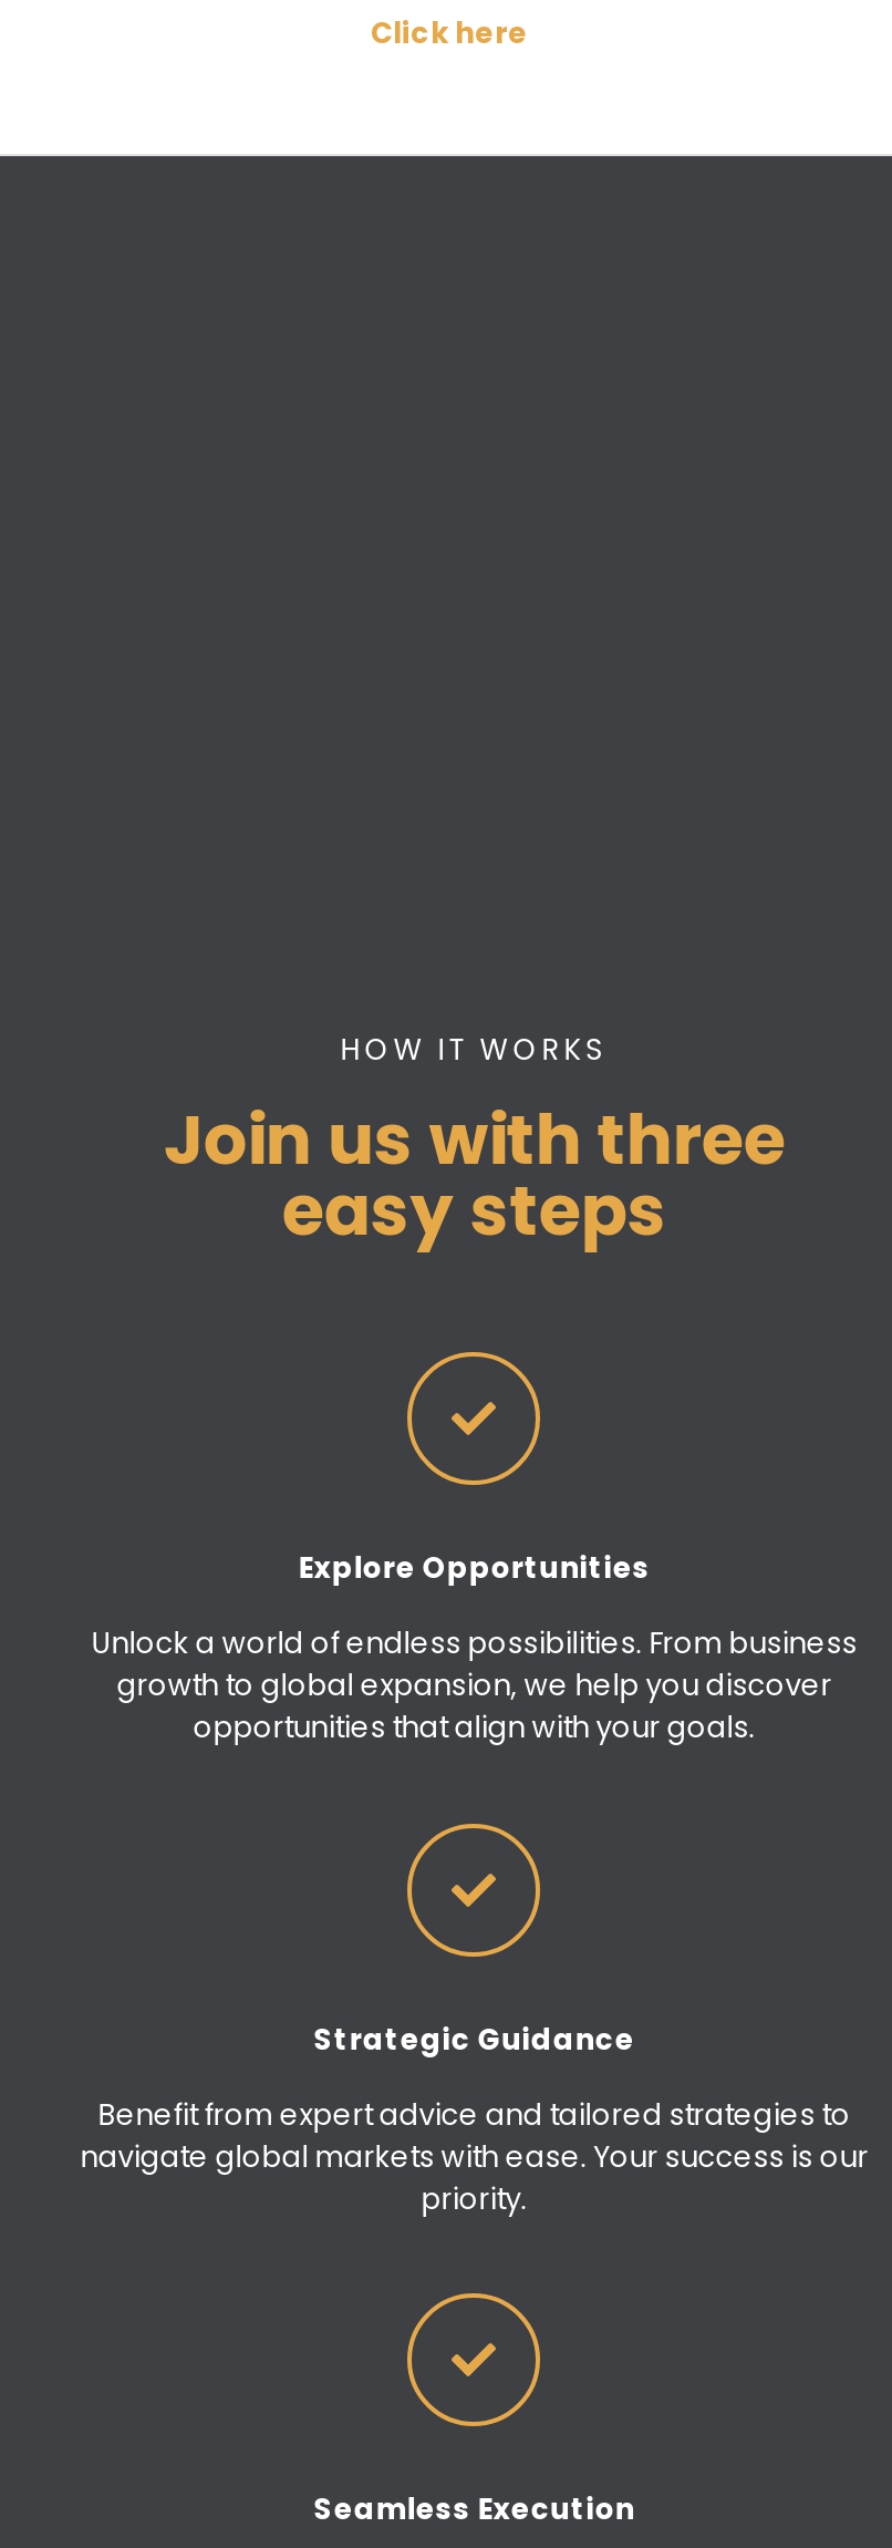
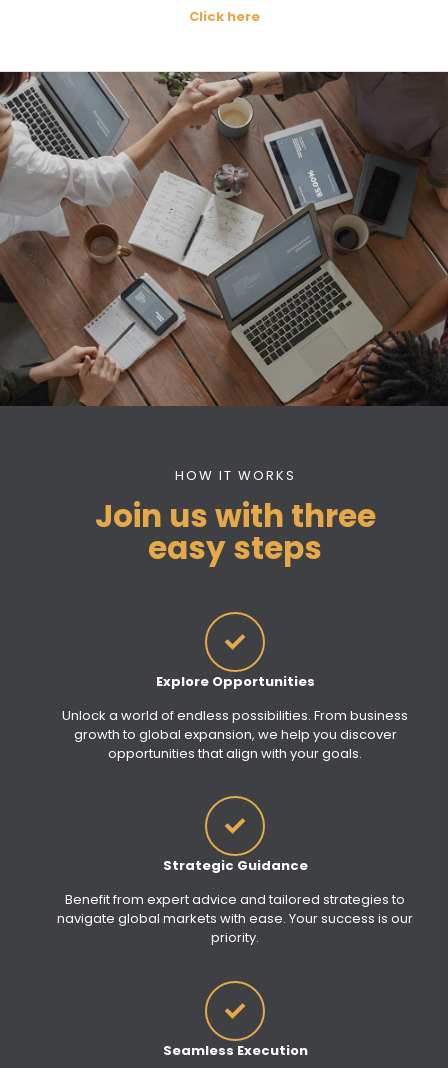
none -> [3,71,445,406] [image]

